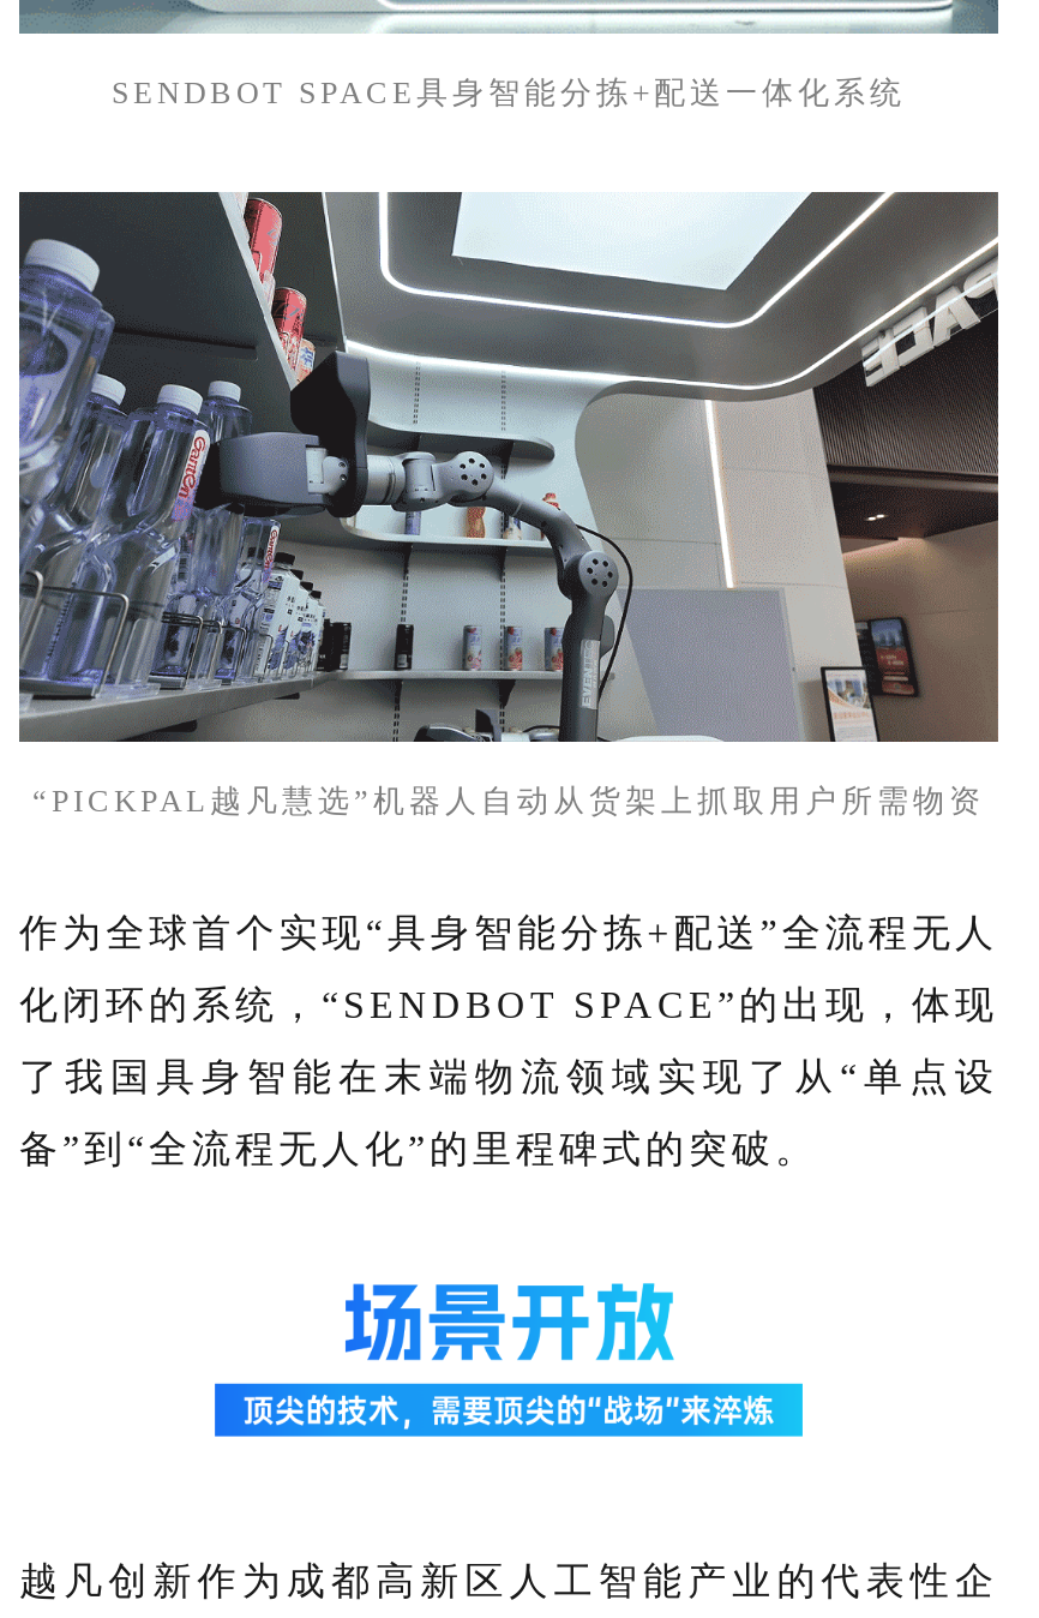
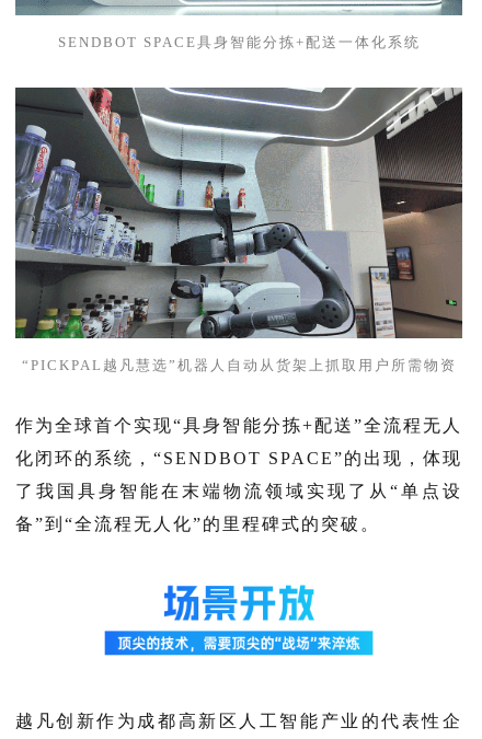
[17,190,998,744] [image] -> [14,86,463,339] [image]

